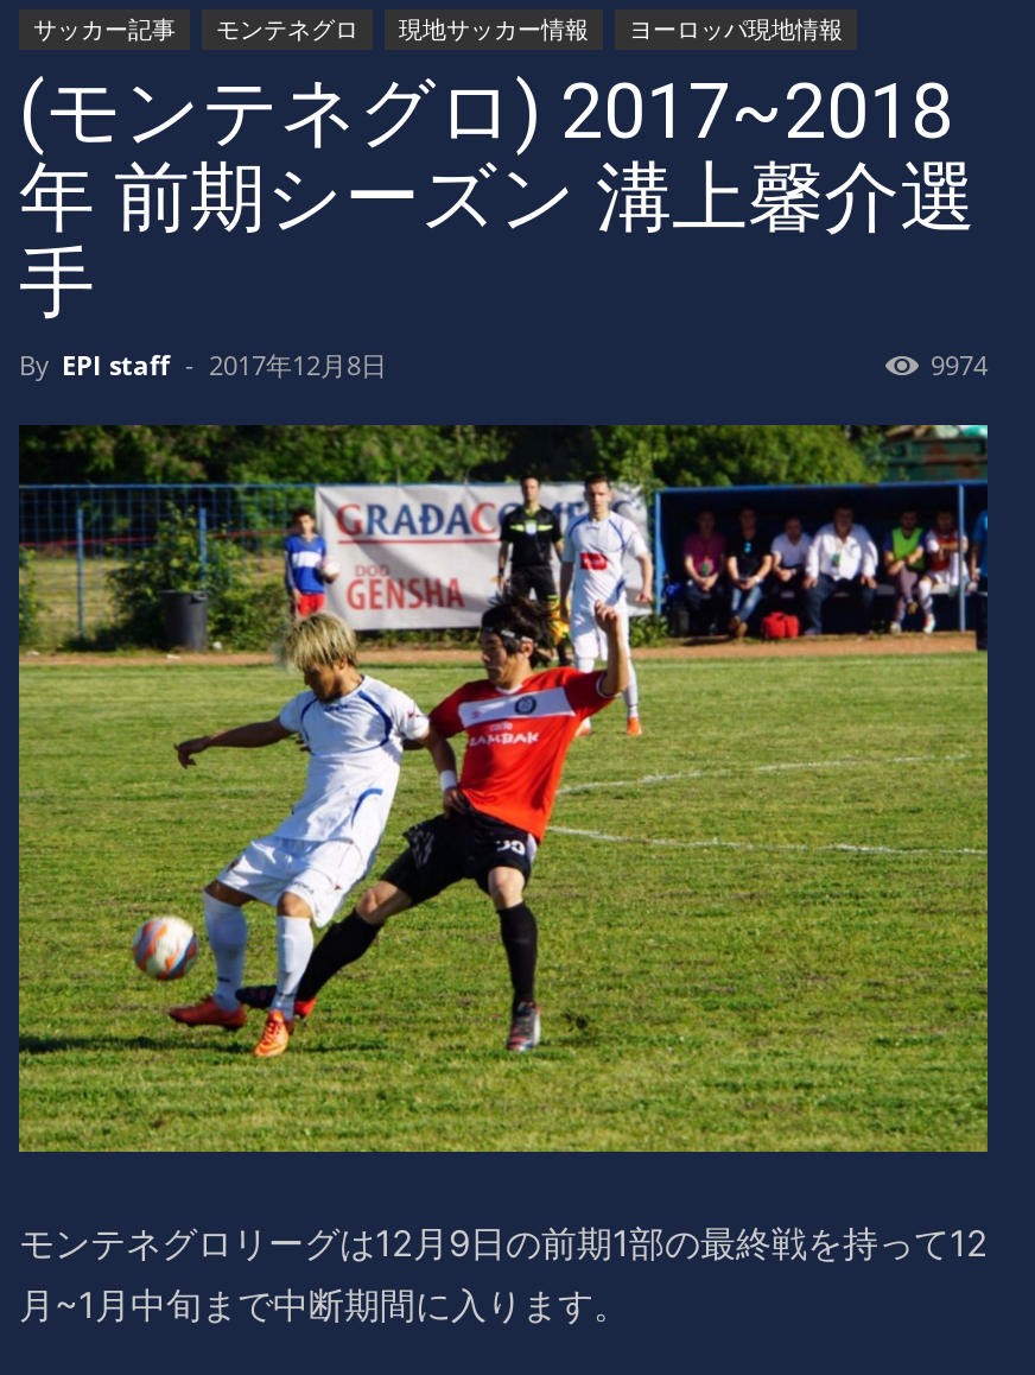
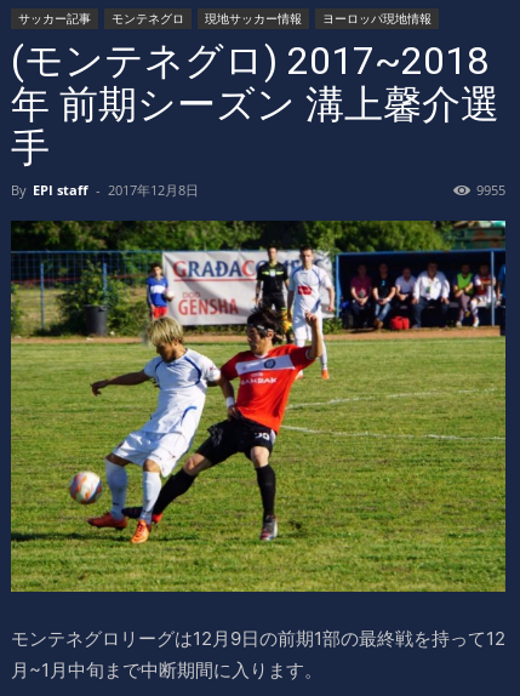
[931,347,988,382] 9974 -> [476,181,505,199] 9955

